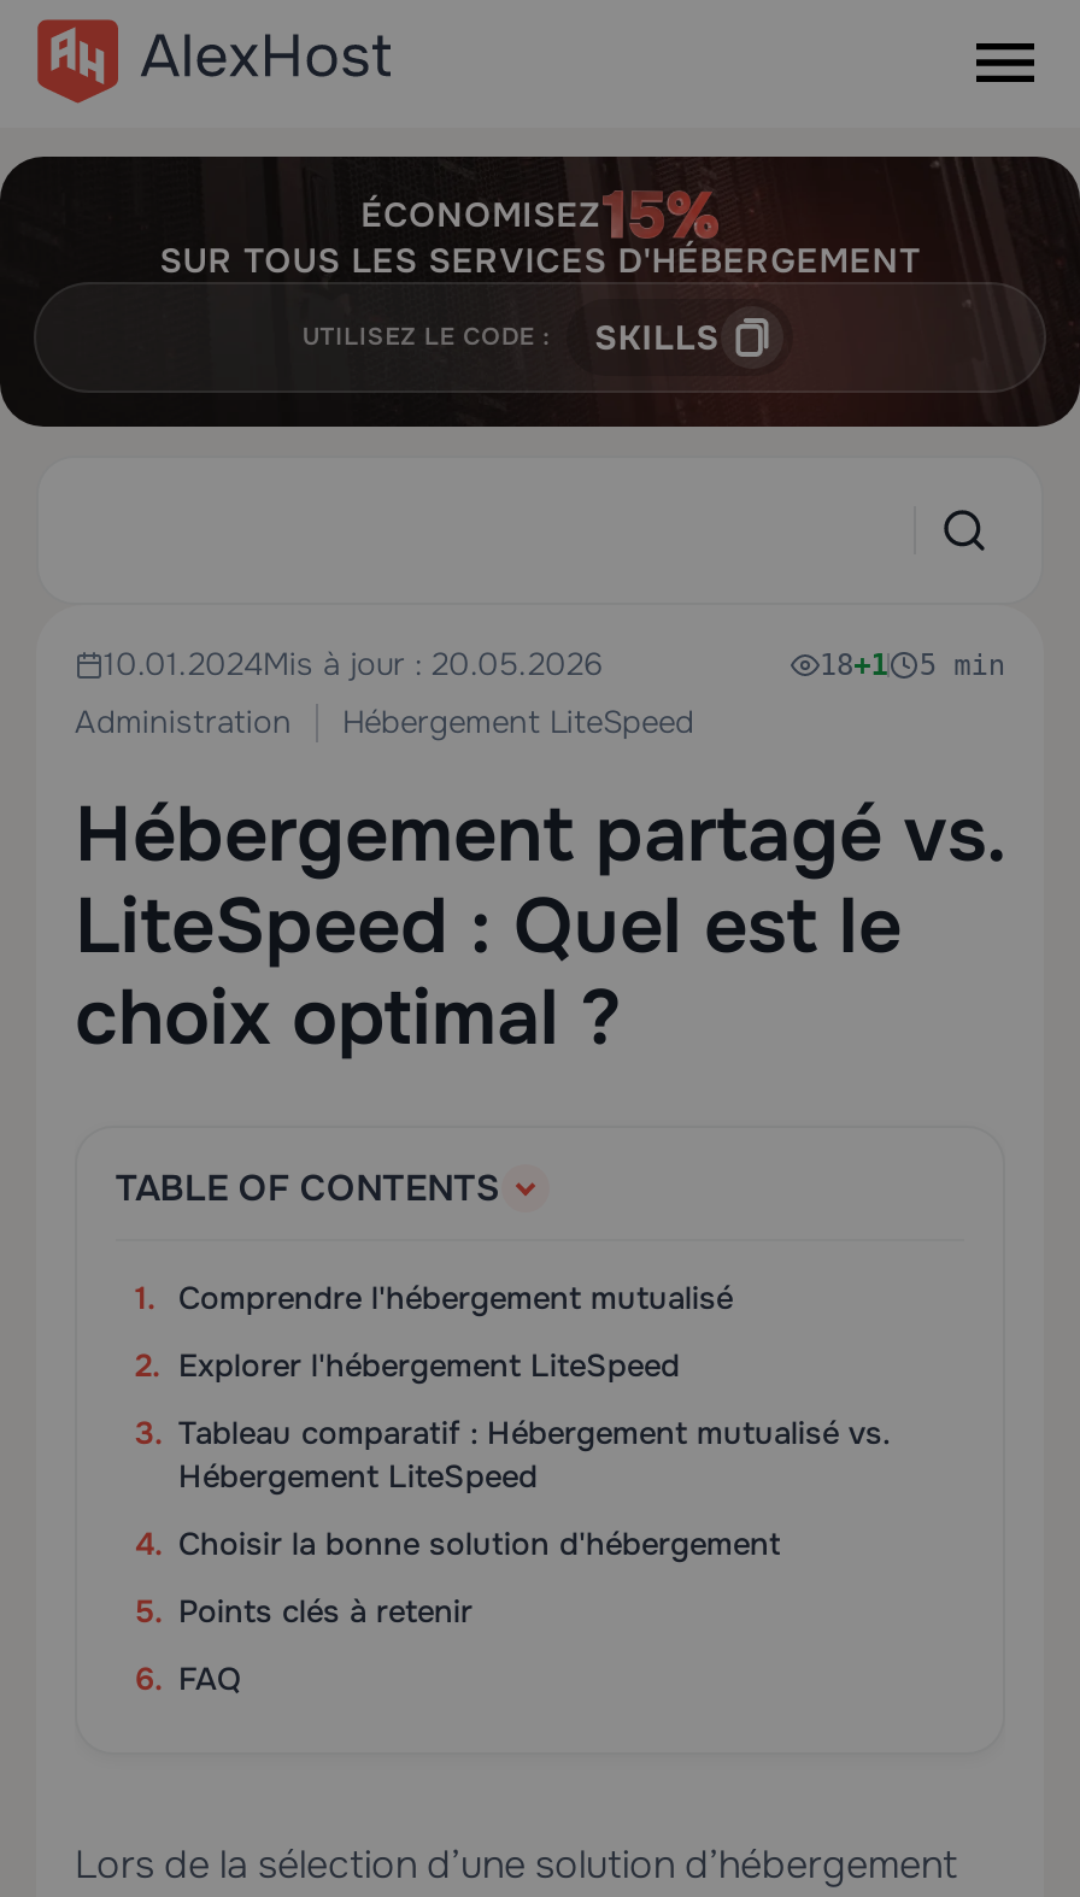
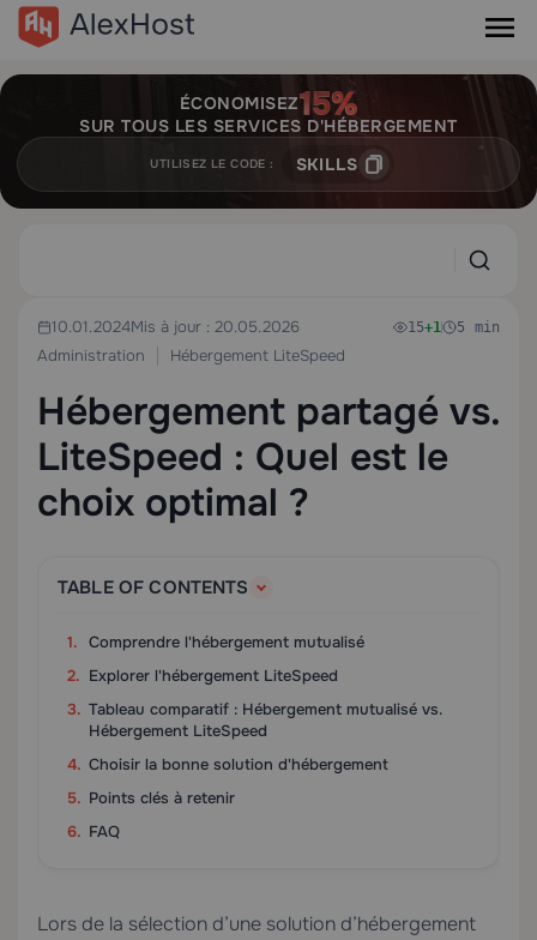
[819,647,1005,681] 18+1 5 min -> [407,318,500,335] 15+1 5 min

